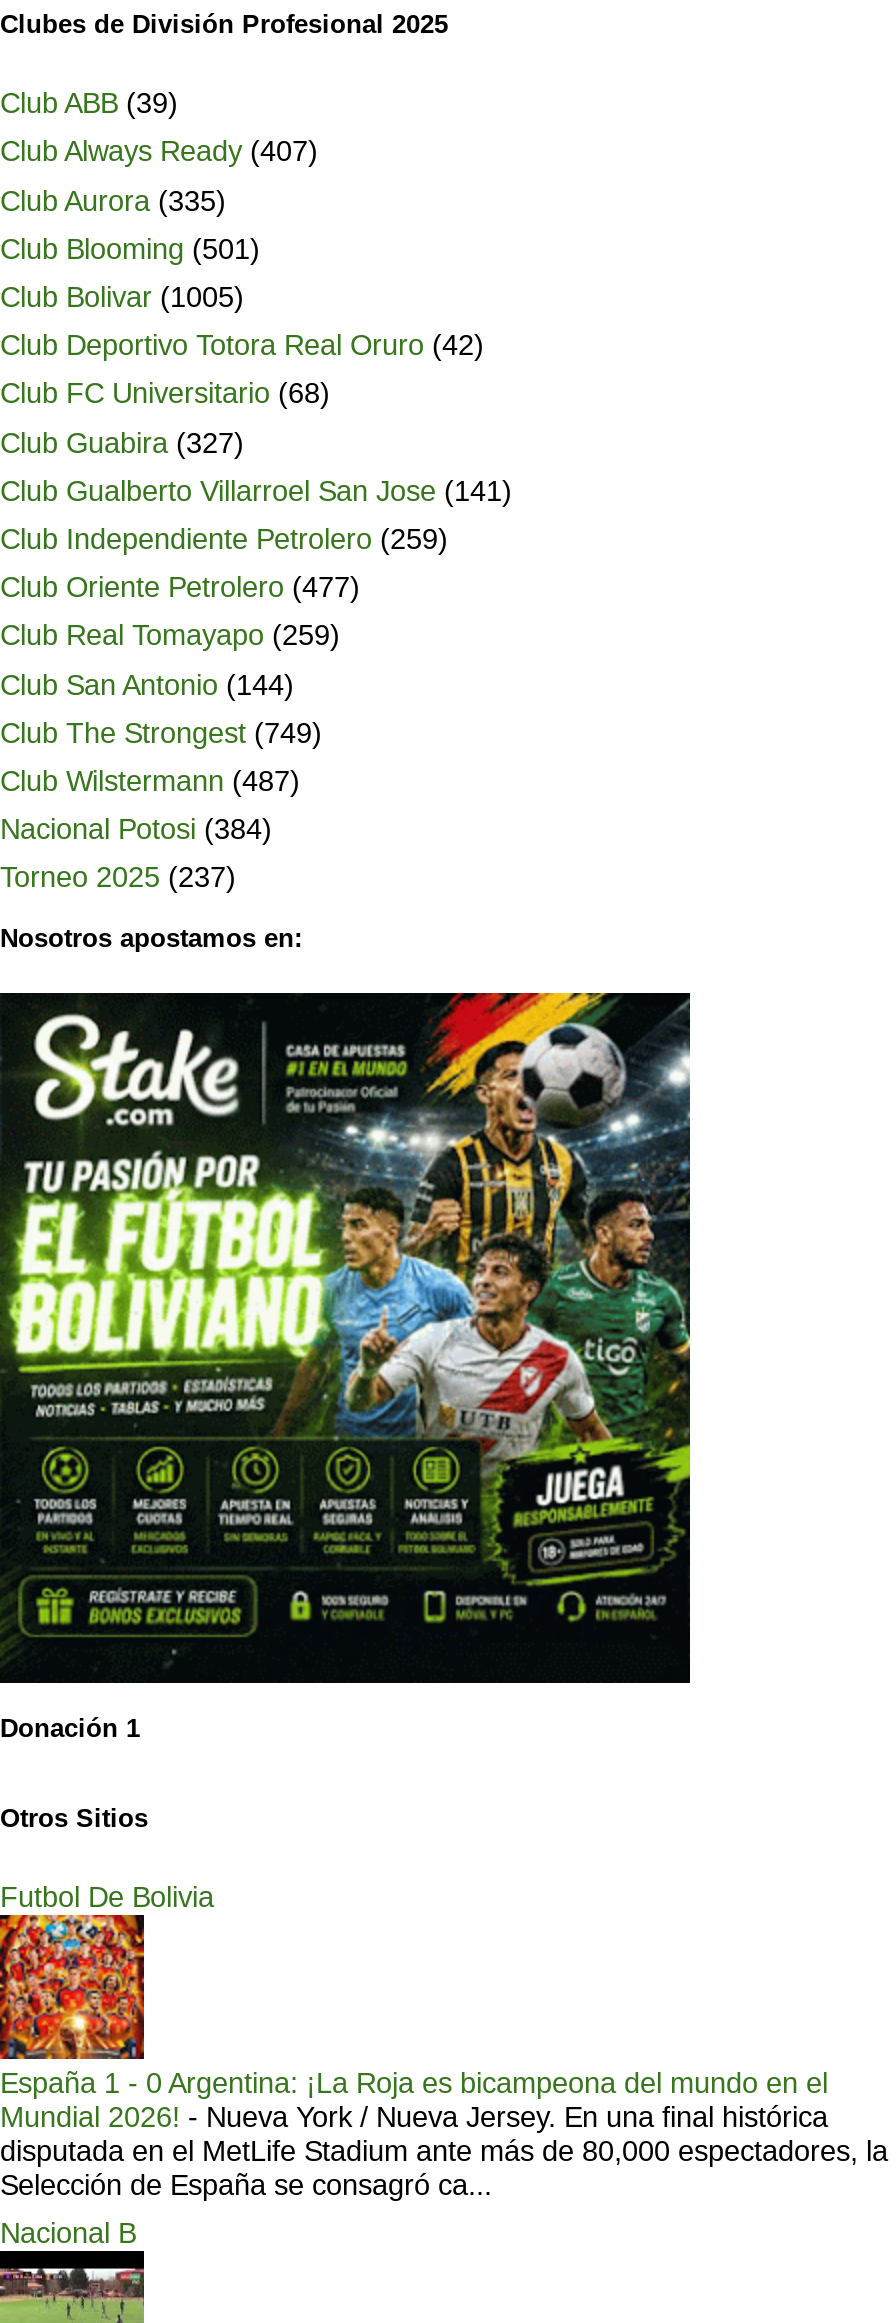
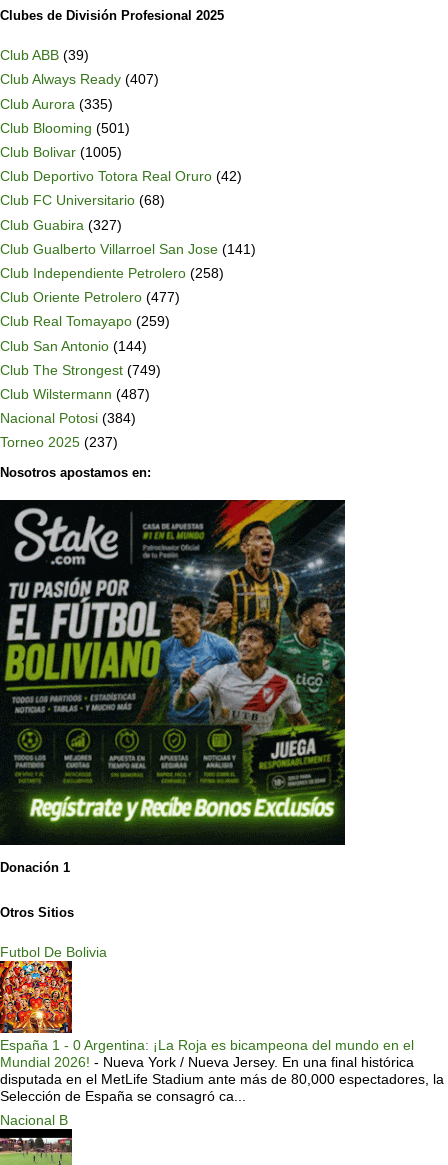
[0,523,448,555] Club Independiente Petrolero (259) -> [0,265,224,281] Club Independiente Petrolero (258)
[6,993,692,1655] [image] -> [3,500,346,833] [image]

